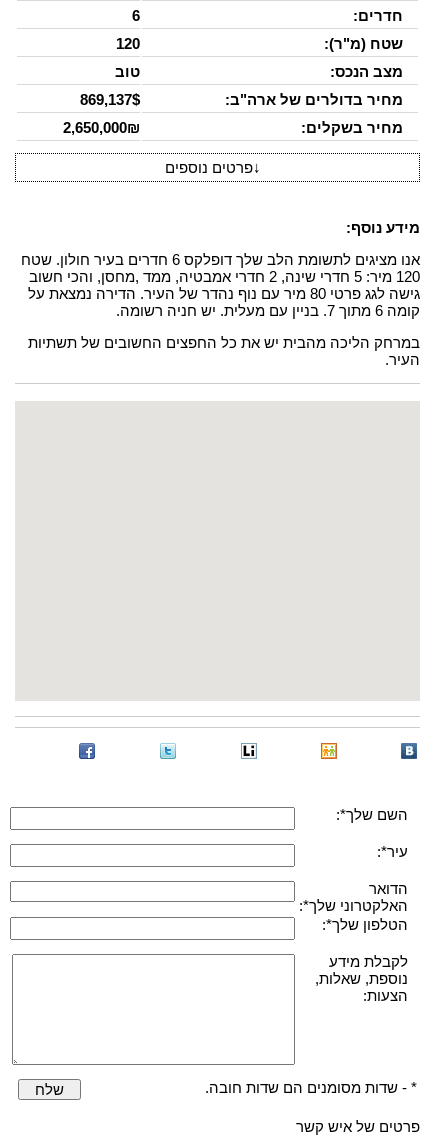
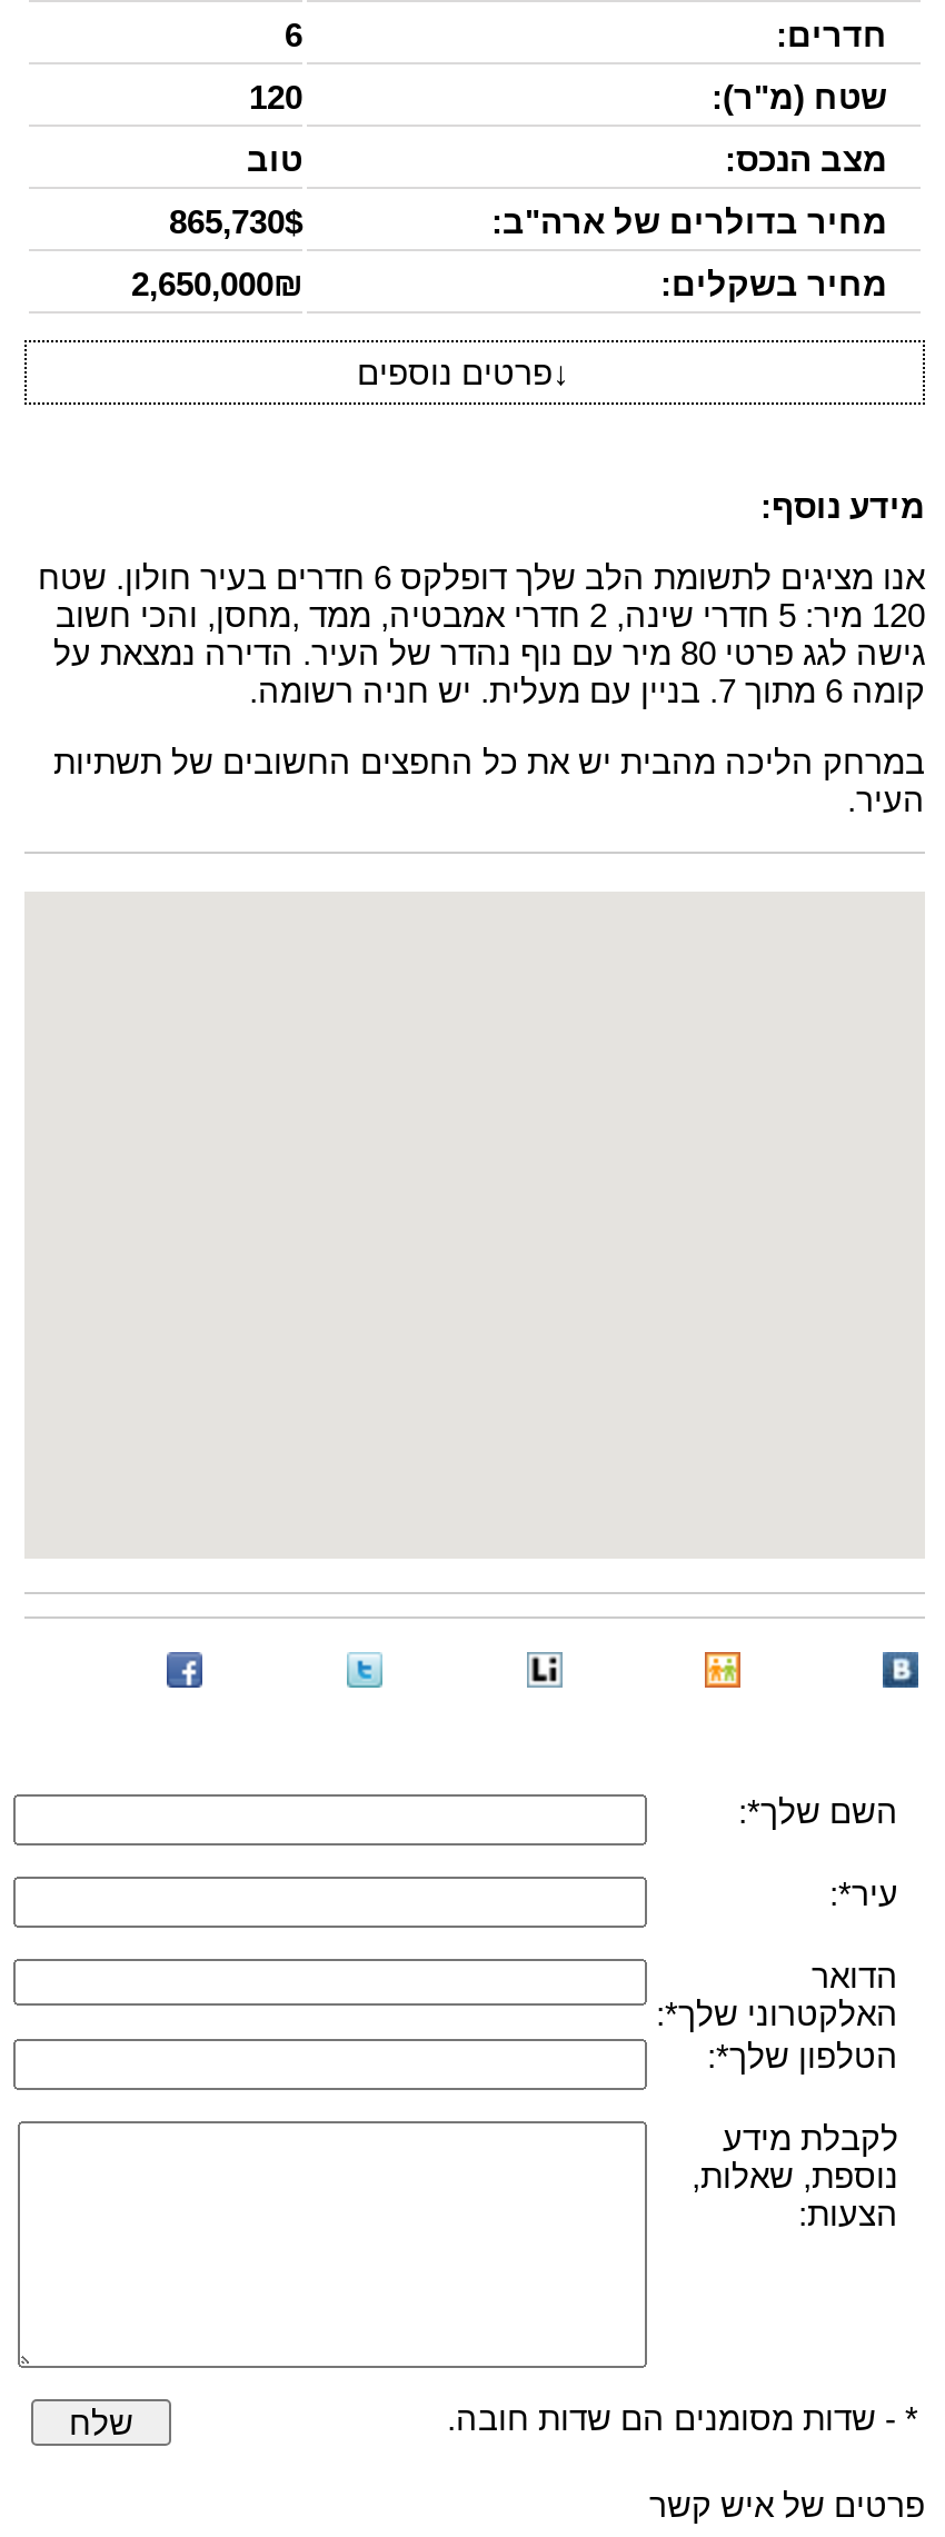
[80,91,140,108] 869,137$ -> [169,202,302,239] 865,730$

